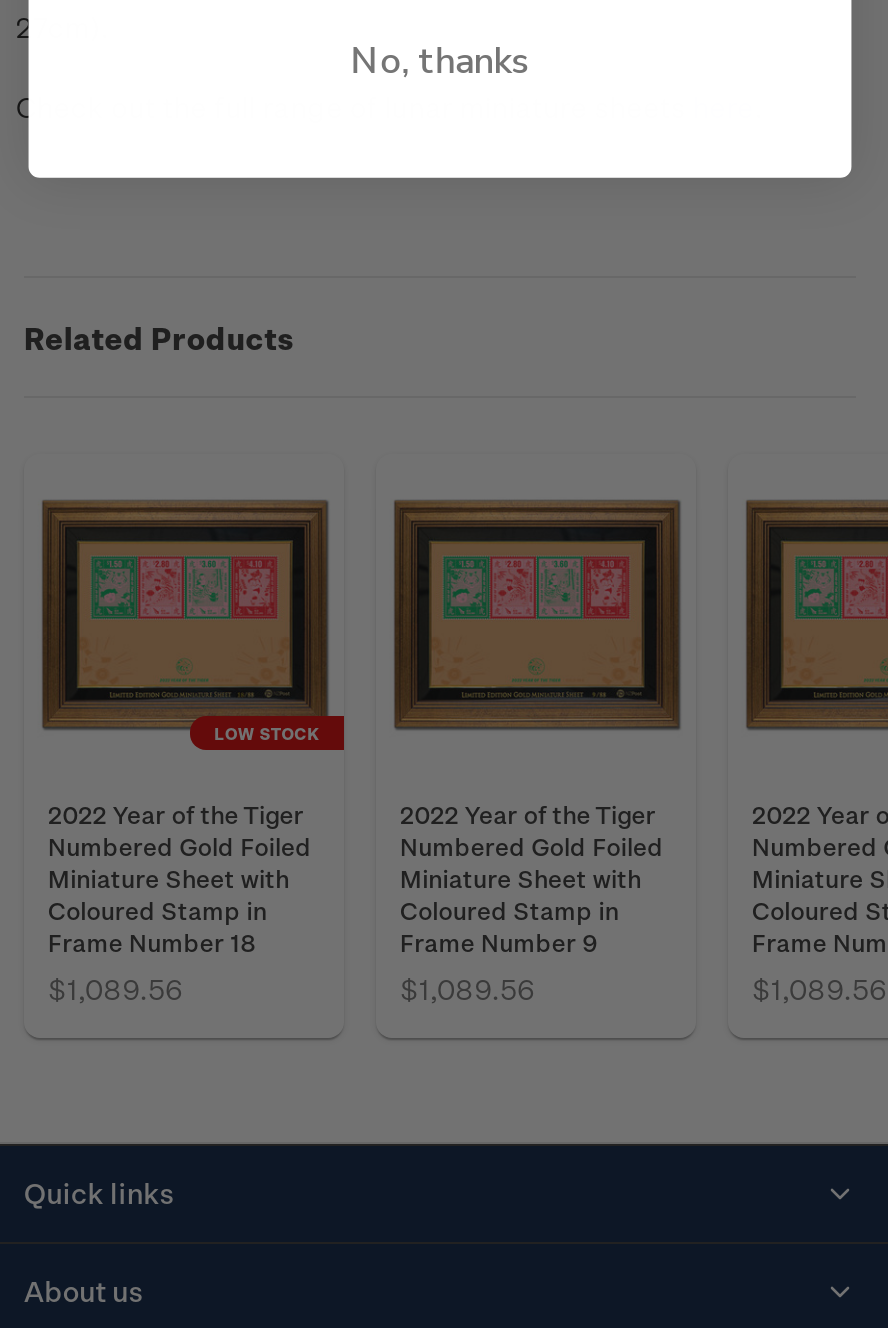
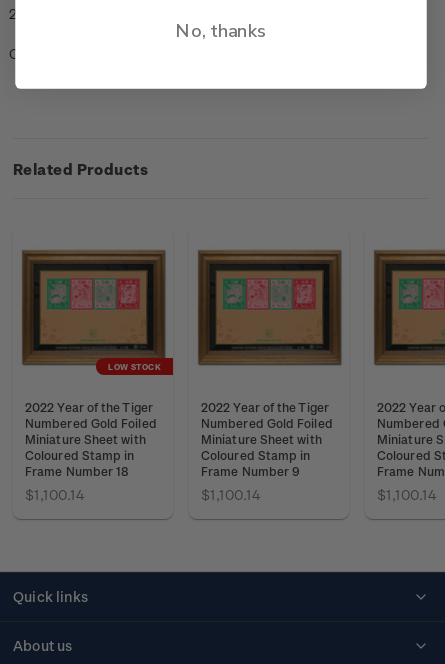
[48,973,184,1007] $1,089.56 -> [25,486,85,503] $1,100.14
[400,973,536,1007] $1,089.56 -> [201,486,261,503] $1,100.14
[752,973,888,1007] $1,089.56 -> [377,486,437,503] $1,100.14

